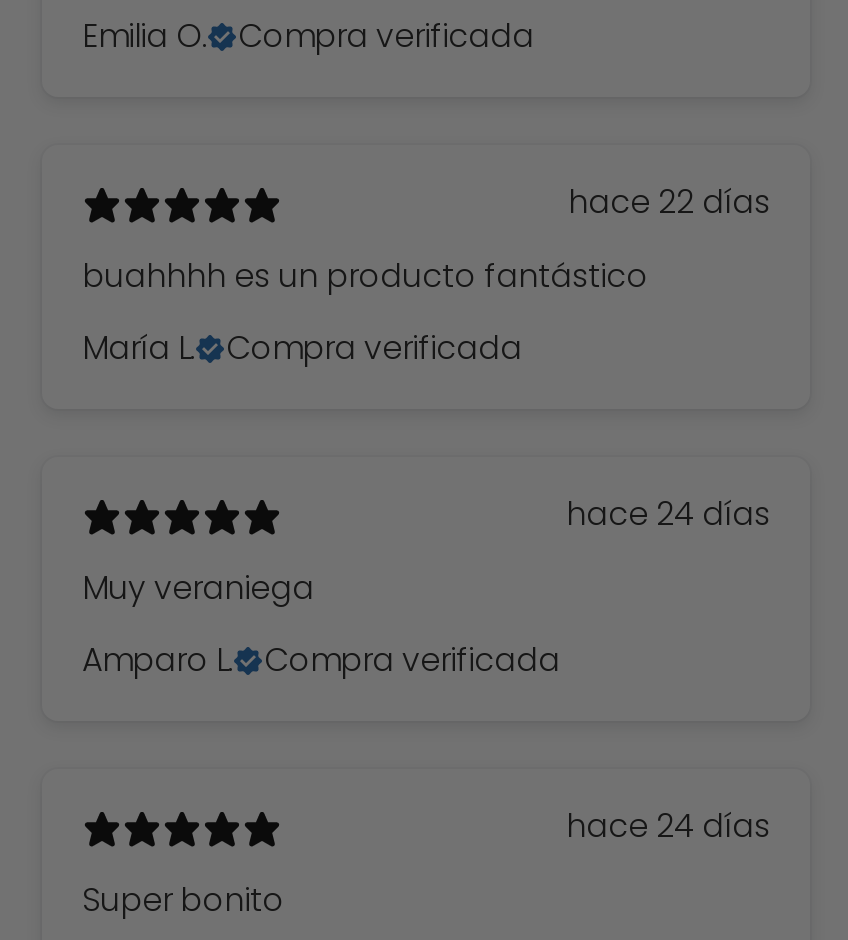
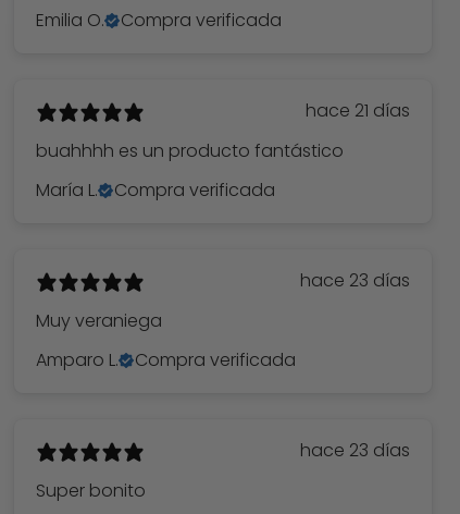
[568,180,770,226] hace 22 días -> [306,98,410,123] hace 21 días
[566,492,770,538] hace 24 días -> [300,268,410,293] hace 23 días
[566,804,770,850] hace 24 días -> [300,438,410,463] hace 23 días

